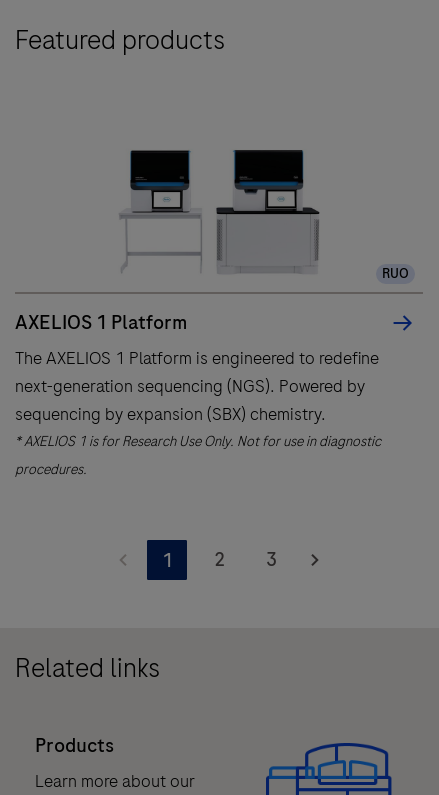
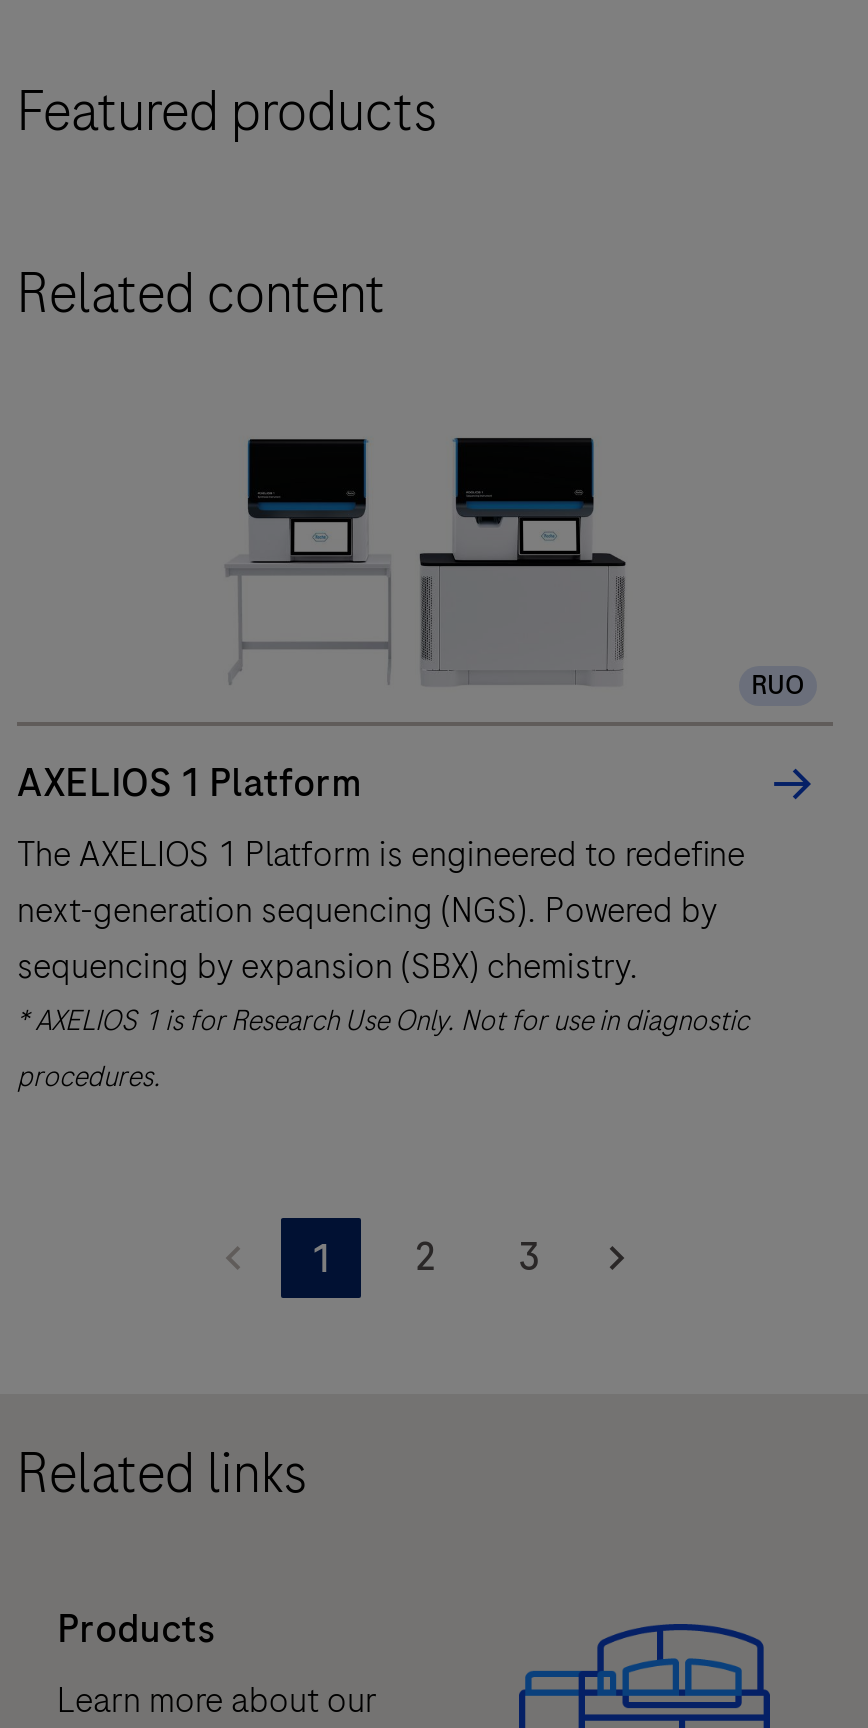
none -> [17,255,385,331] Related content

